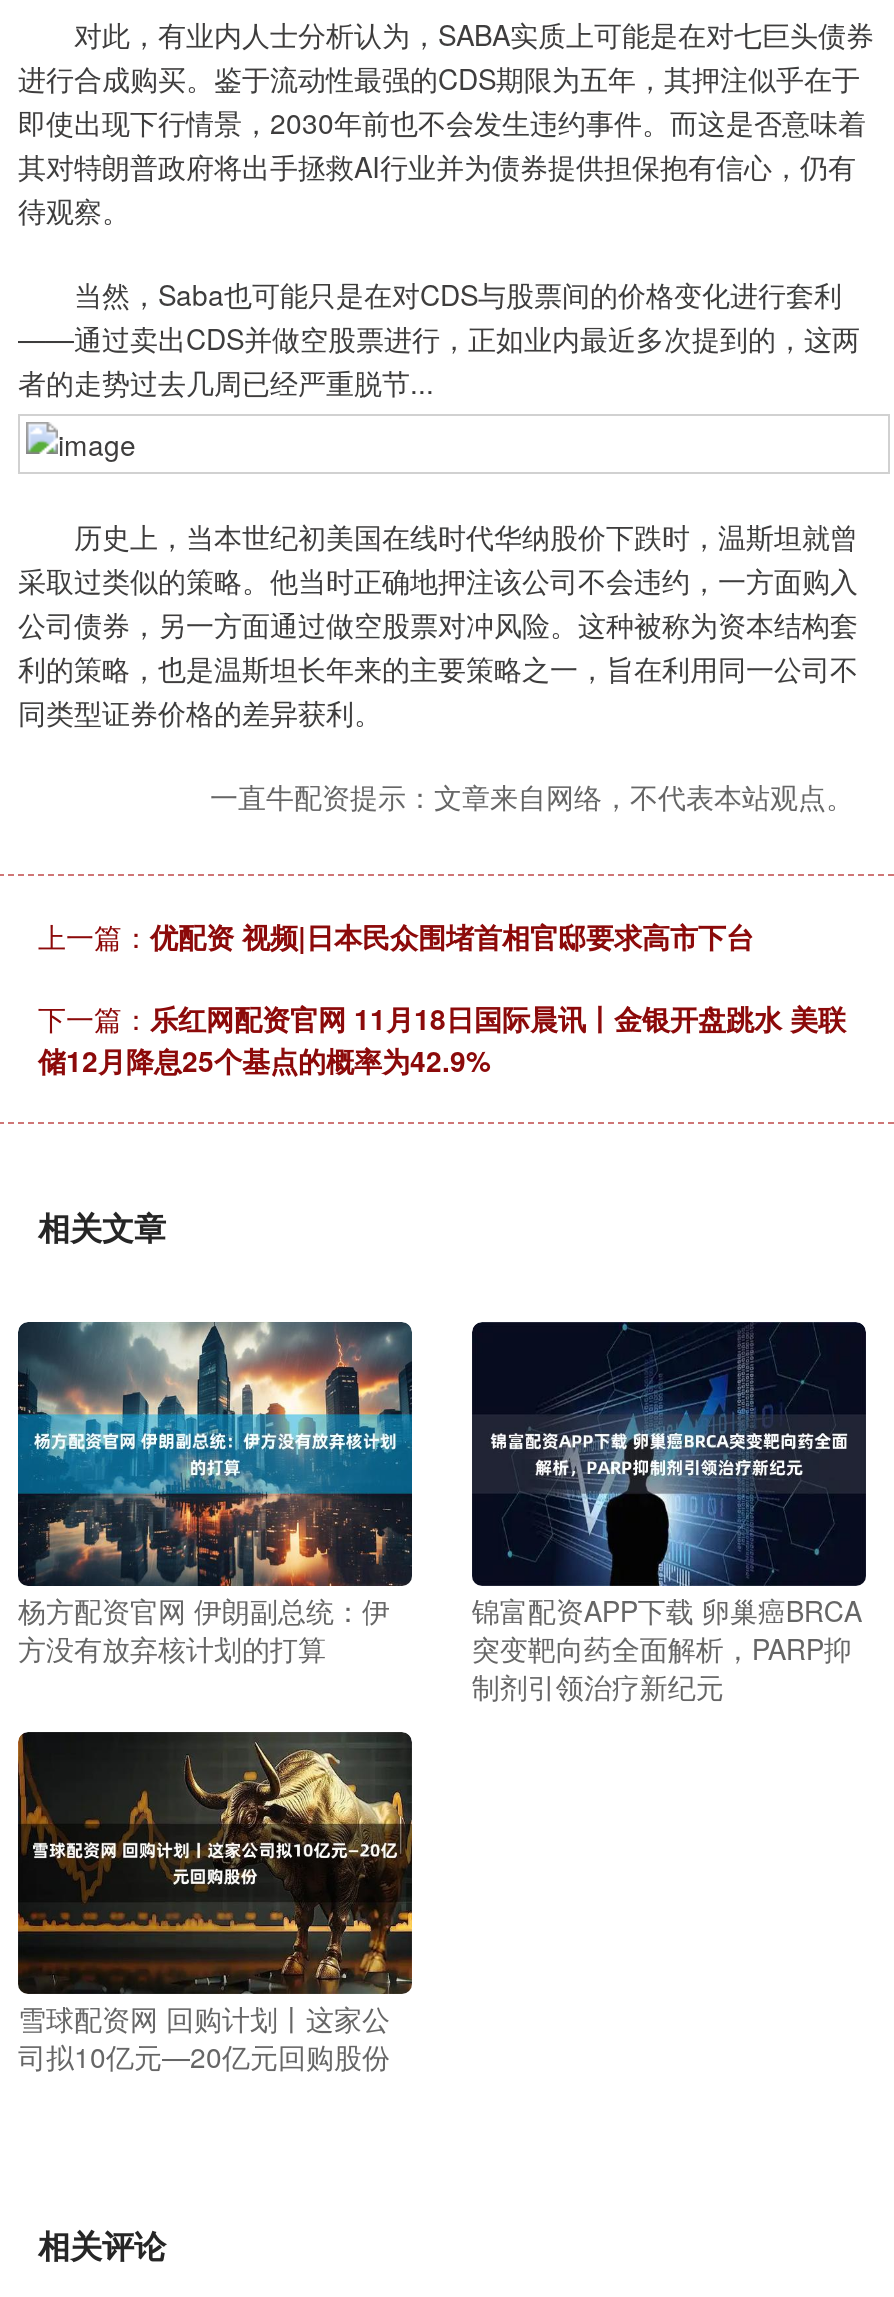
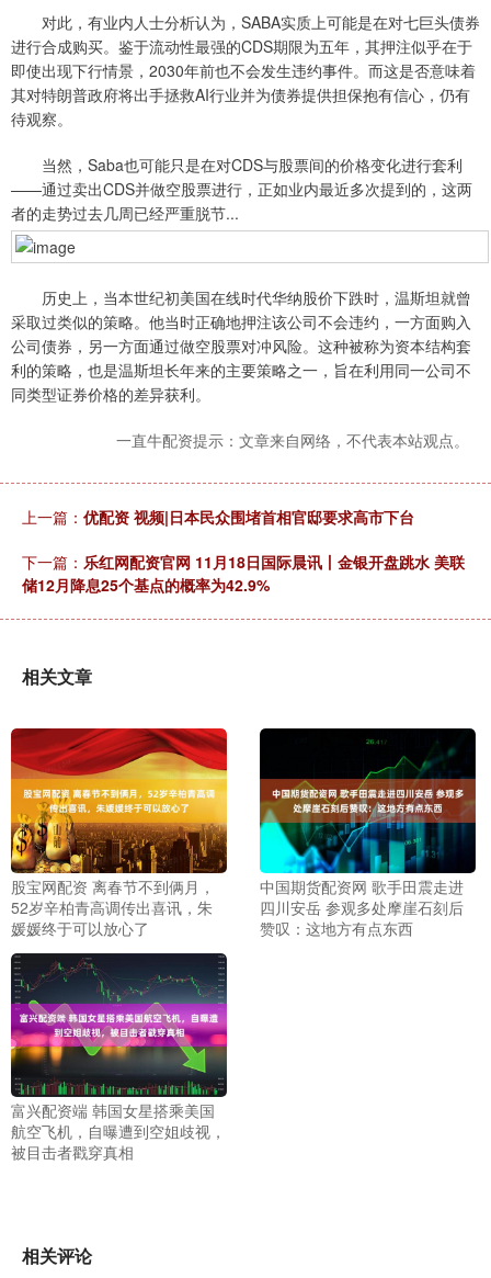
[16,1320,414,1667] [image] | 杨方配资官网 伊朗副总统：伊 | 方没有放弃核计划的打算 -> [10,727,228,939] [image] | 股宝网配资 离春节不到俩月， | 52岁辛柏青高调传出喜讯，朱 | 媛媛终于可以放心了
[470,1322,868,1705] [image] | 锦富配资APP下载 卵巢癌BRCA | 突变靶向药全面解析，PARP抑 | 制剂引领治疗新纪元 -> [259,728,476,939] [image] | 中国期货配资网 歌手田震走进 | 四川安岳 参观多处摩崖石刻后 | 赞叹：这地方有点东西
[16,1734,414,2076] [image] | 雪球配资网 回购计划丨这家公 | 司拟10亿元—20亿元回购股份 -> [10,955,228,1163] [image] | 富兴配资端 韩国女星搭乘美国 | 航空飞机，自曝遭到空姐歧视， | 被目击者戳穿真相

